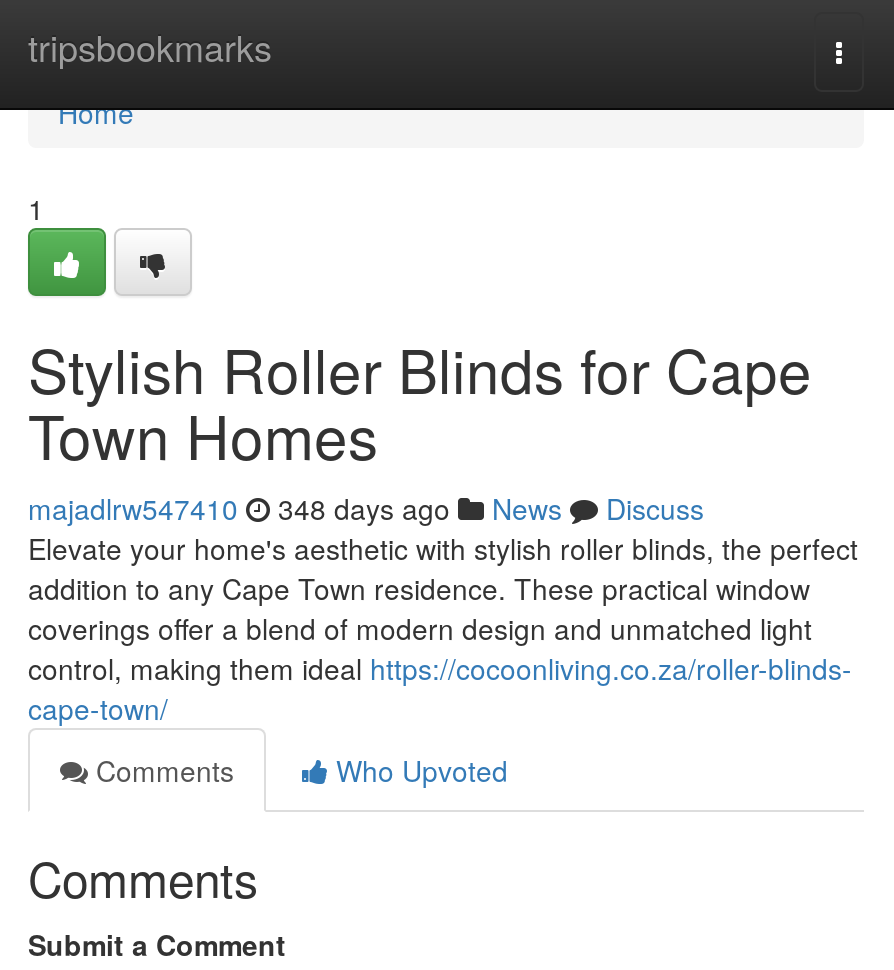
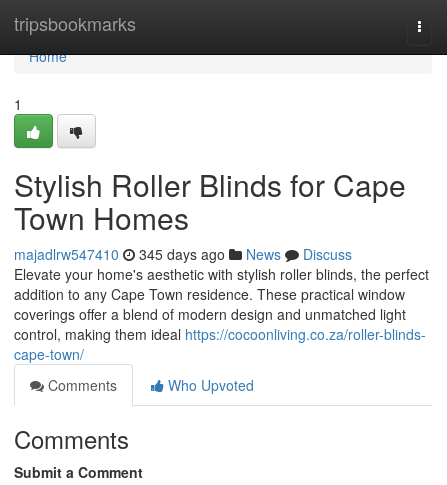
[28,488,704,528] majadlrw547410 348 days ago News Discuss -> [14,244,352,264] majadlrw547410 345 days ago News Discuss

